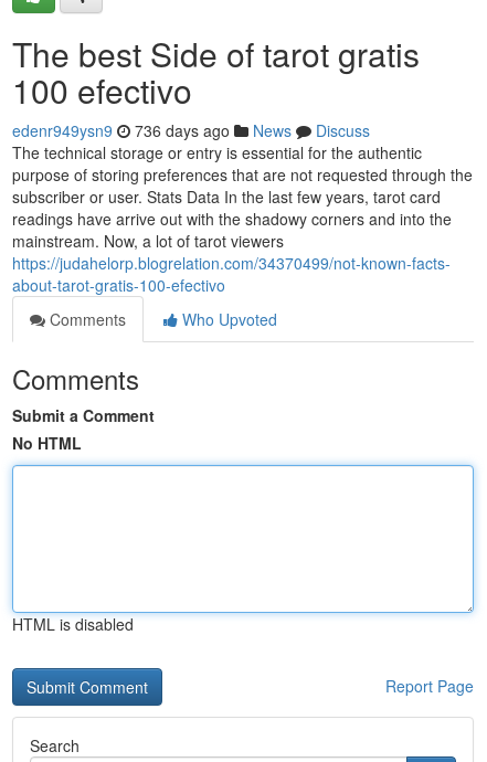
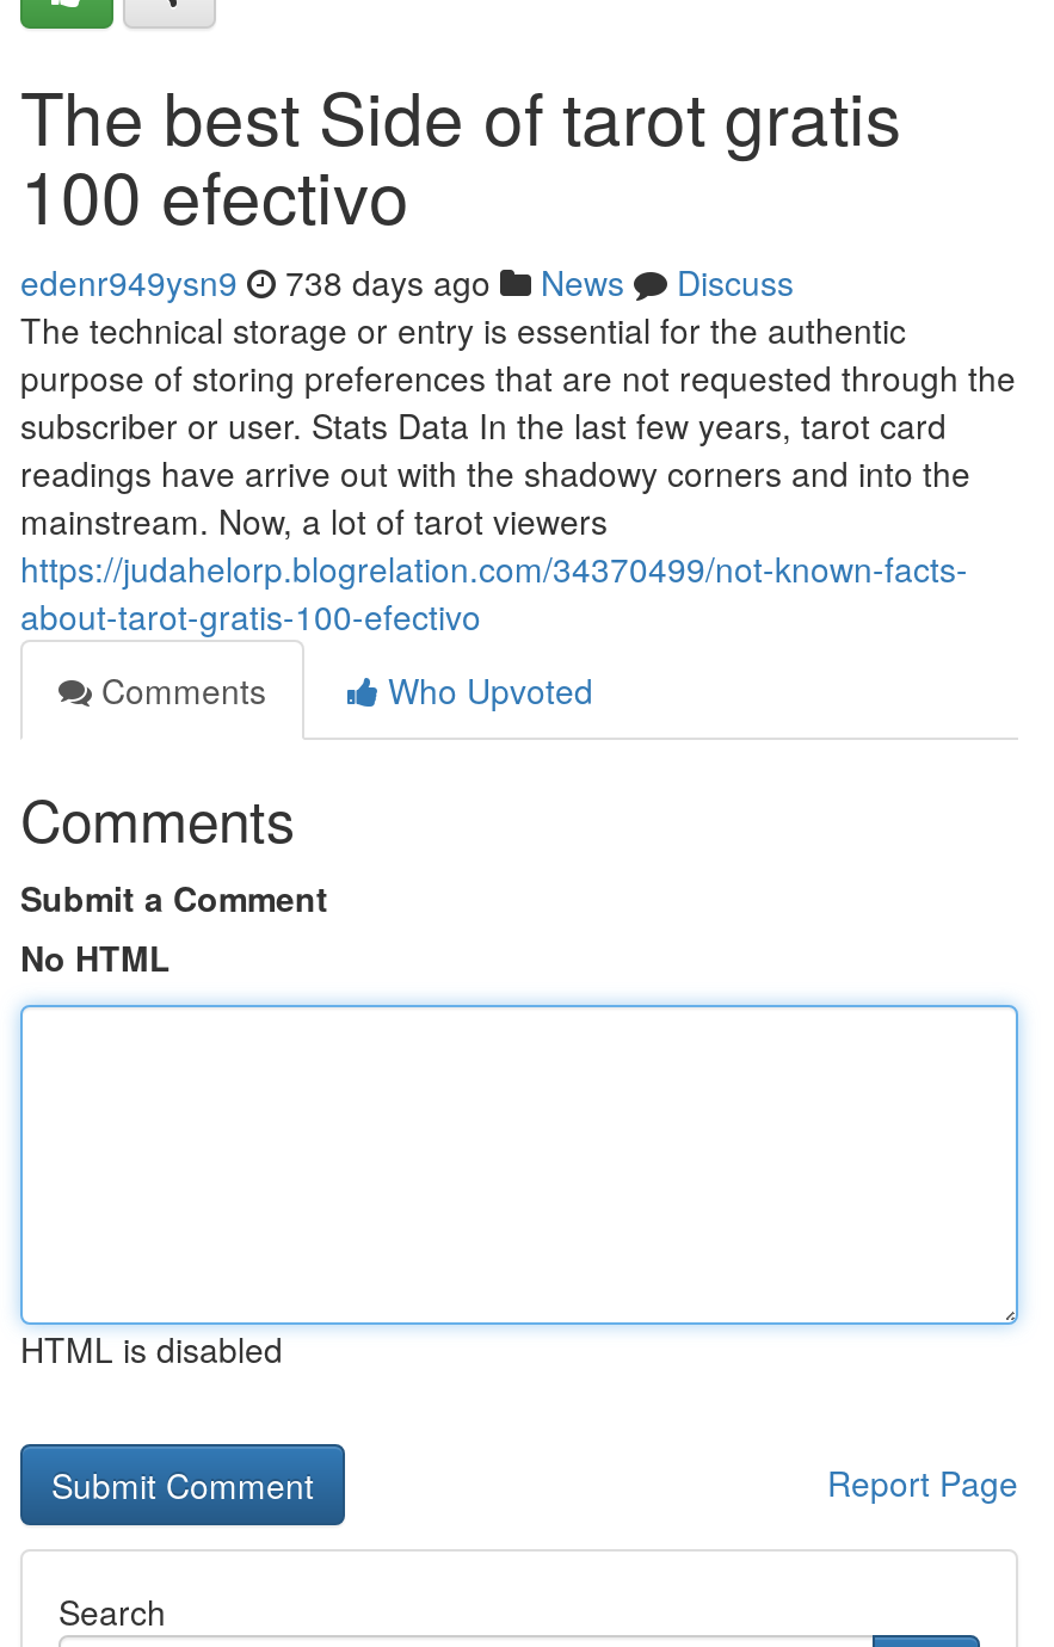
[12,119,370,141] edenr949ysn9 736 days ago News Discuss -> [20,258,794,306] edenr949ysn9 738 days ago News Discuss

